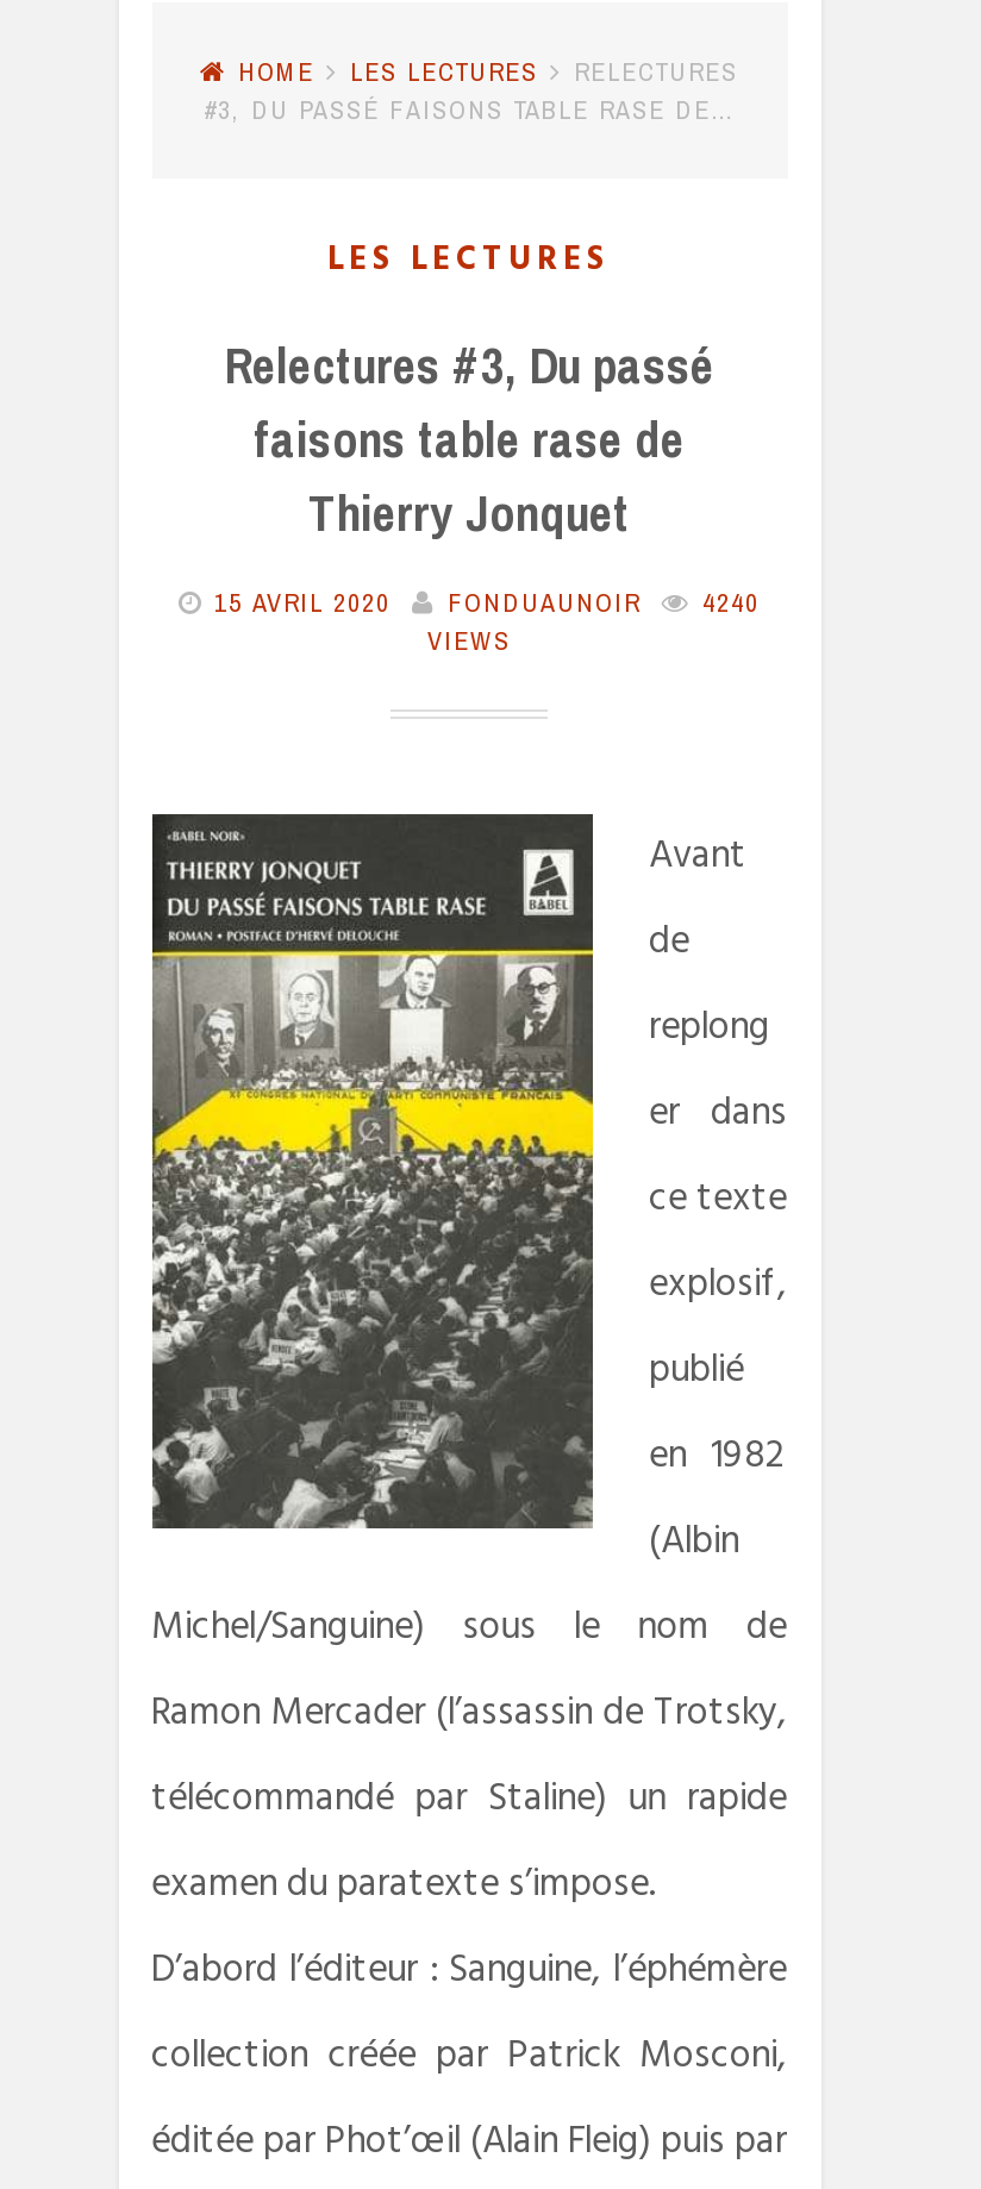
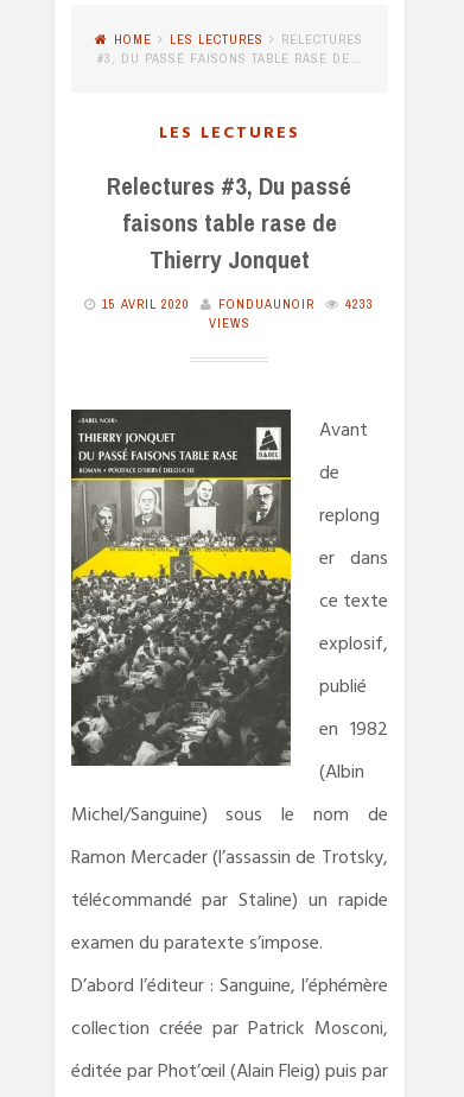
[214,585,760,618] 15 AVRIL 2020 FONDUAUNOIR 4240 -> [102,295,374,312] 15 AVRIL 2020 FONDUAUNOIR 4233

